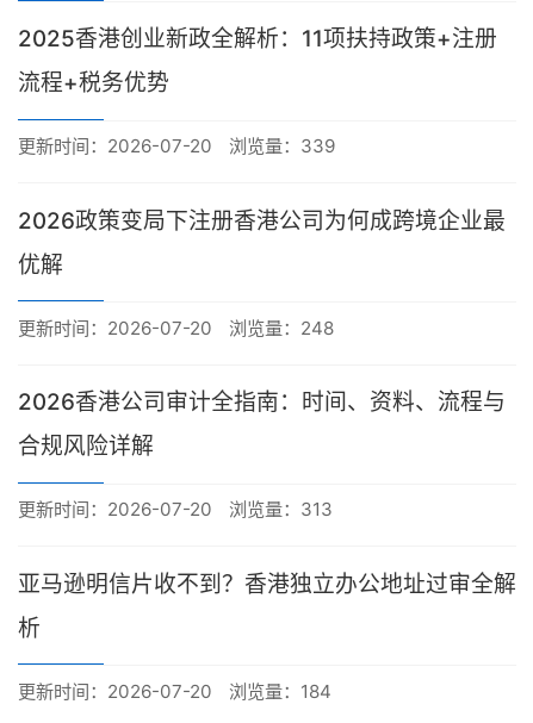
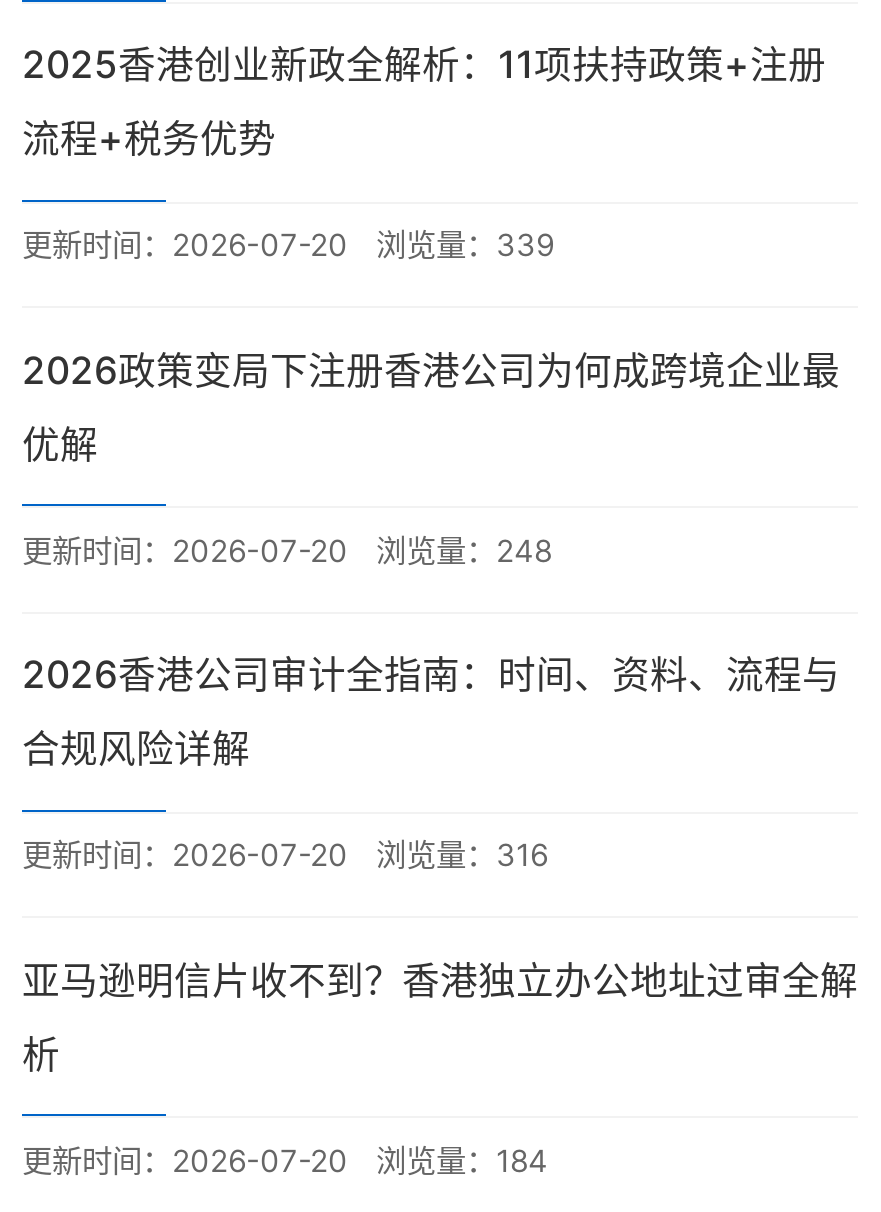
[18,498,333,521] 更新时间：2026-07-20 浏览量：313 -> [22,837,548,875] 更新时间：2026-07-20 浏览量：316

